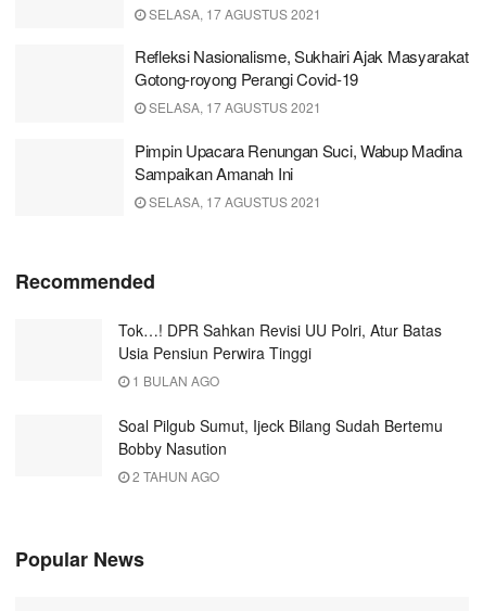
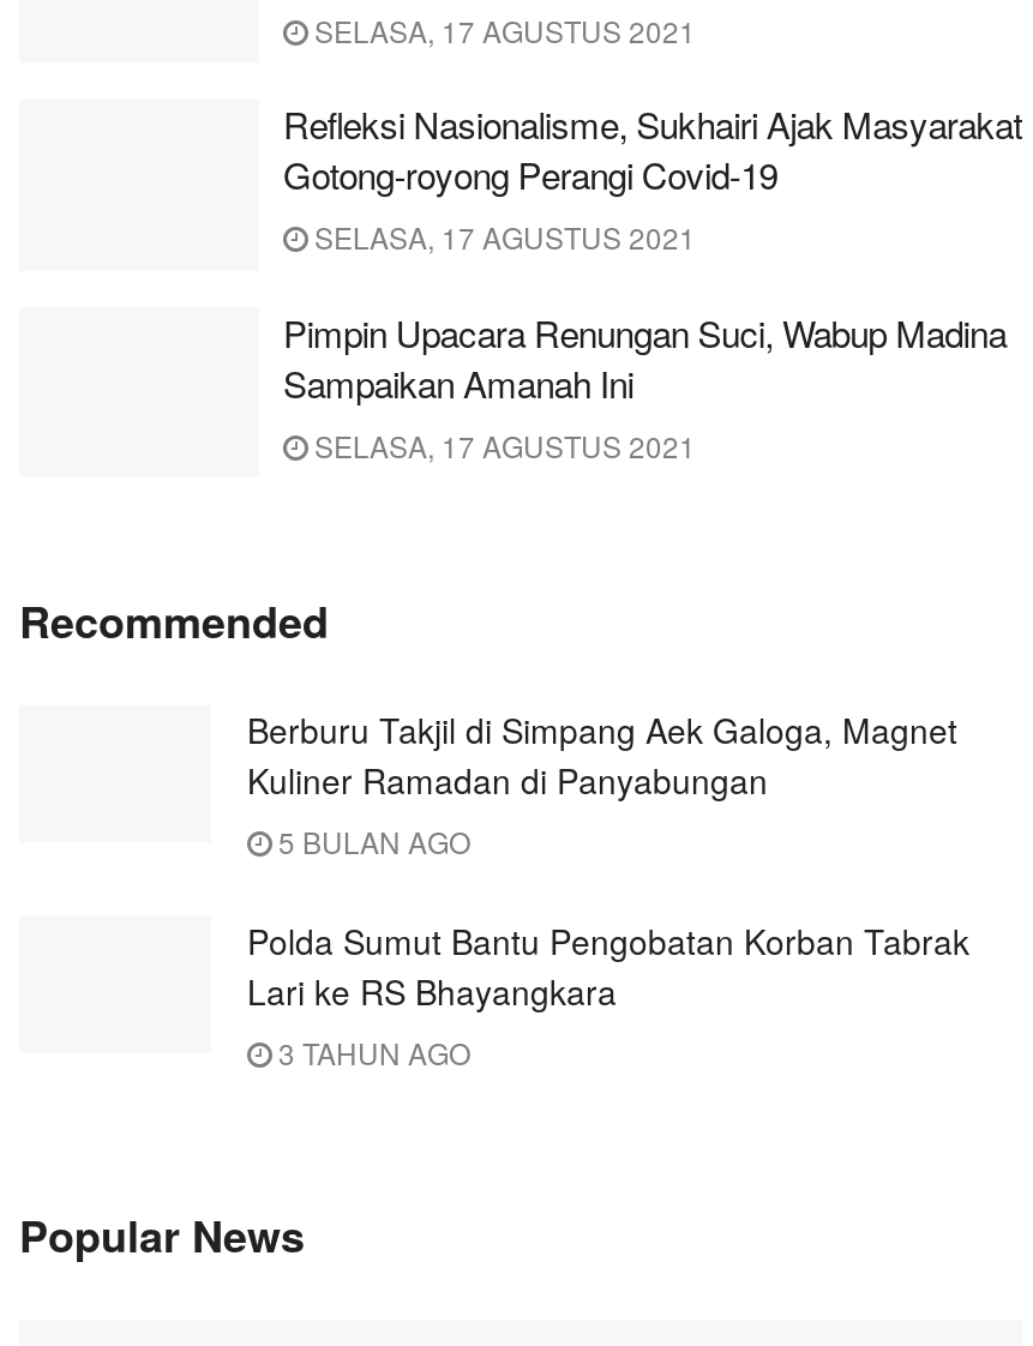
[118,319,442,390] Tok…! DPR Sahkan Revisi UU Polri, Atur Batas | Usia Pensiun Perwira Tinggi | 1 BULAN AGO -> [247,705,957,861] Berburu Takjil di Simpang Aek Galoga, Magnet | Kuliner Ramadan di Panyabungan | 5 BULAN AGO
[118,415,443,485] Soal Pilgub Sumut, Ijeck Bilang Sudah Bertemu | Bobby Nasution | 2 TAHUN AGO -> [247,917,969,1072] Polda Sumut Bantu Pengobatan Korban Tabrak | Lari ke RS Bhayangkara | 3 TAHUN AGO

